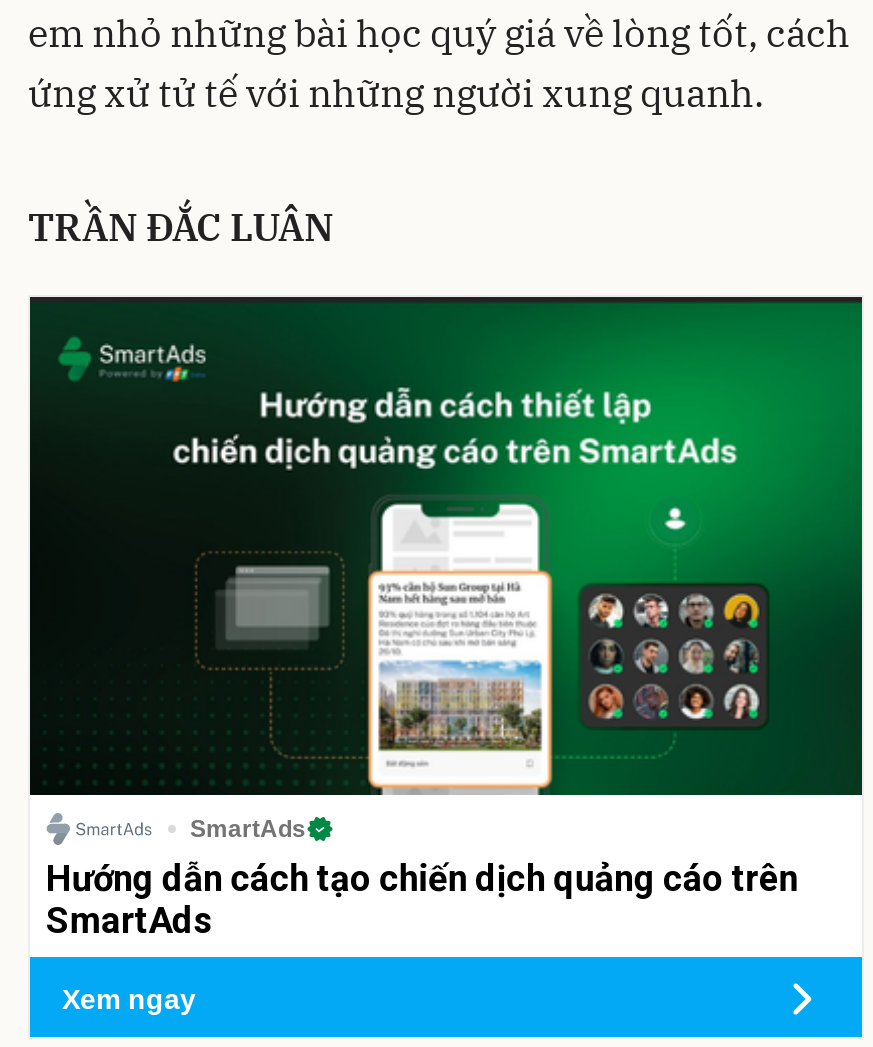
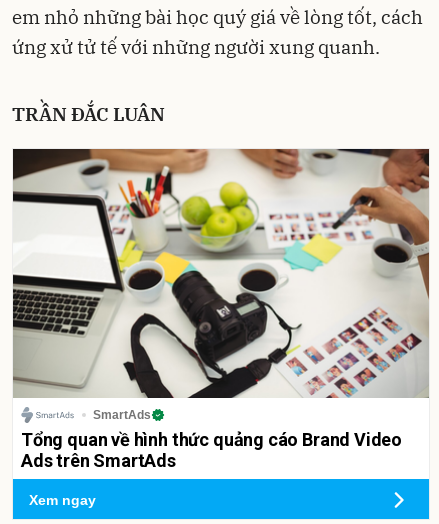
[28,295,864,941] [image] | Hướng dẫn cách tạo chiến dịch quảng cáo trên | SmartAds -> [12,148,430,471] [image] | Tổng quan về hình thức quảng cáo Brand Video | Ads trên SmartAds

